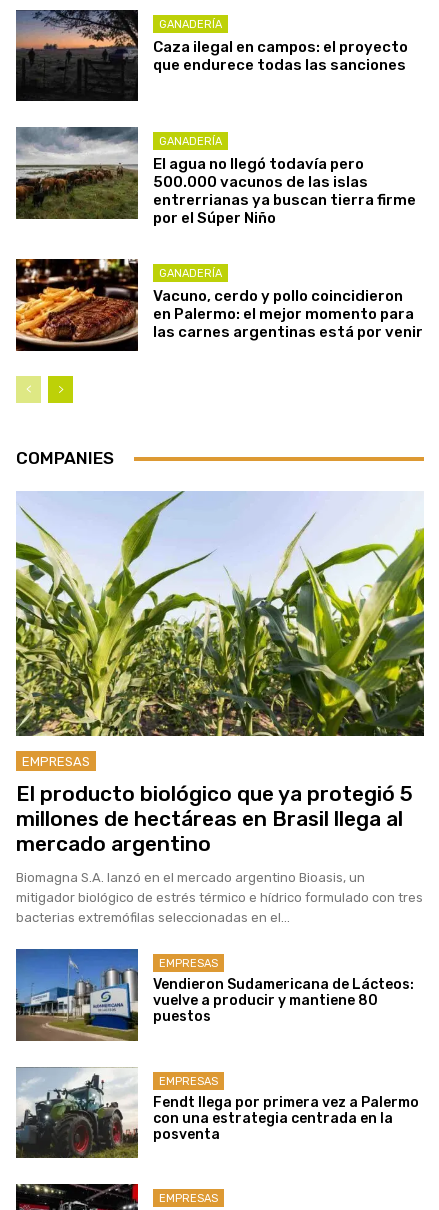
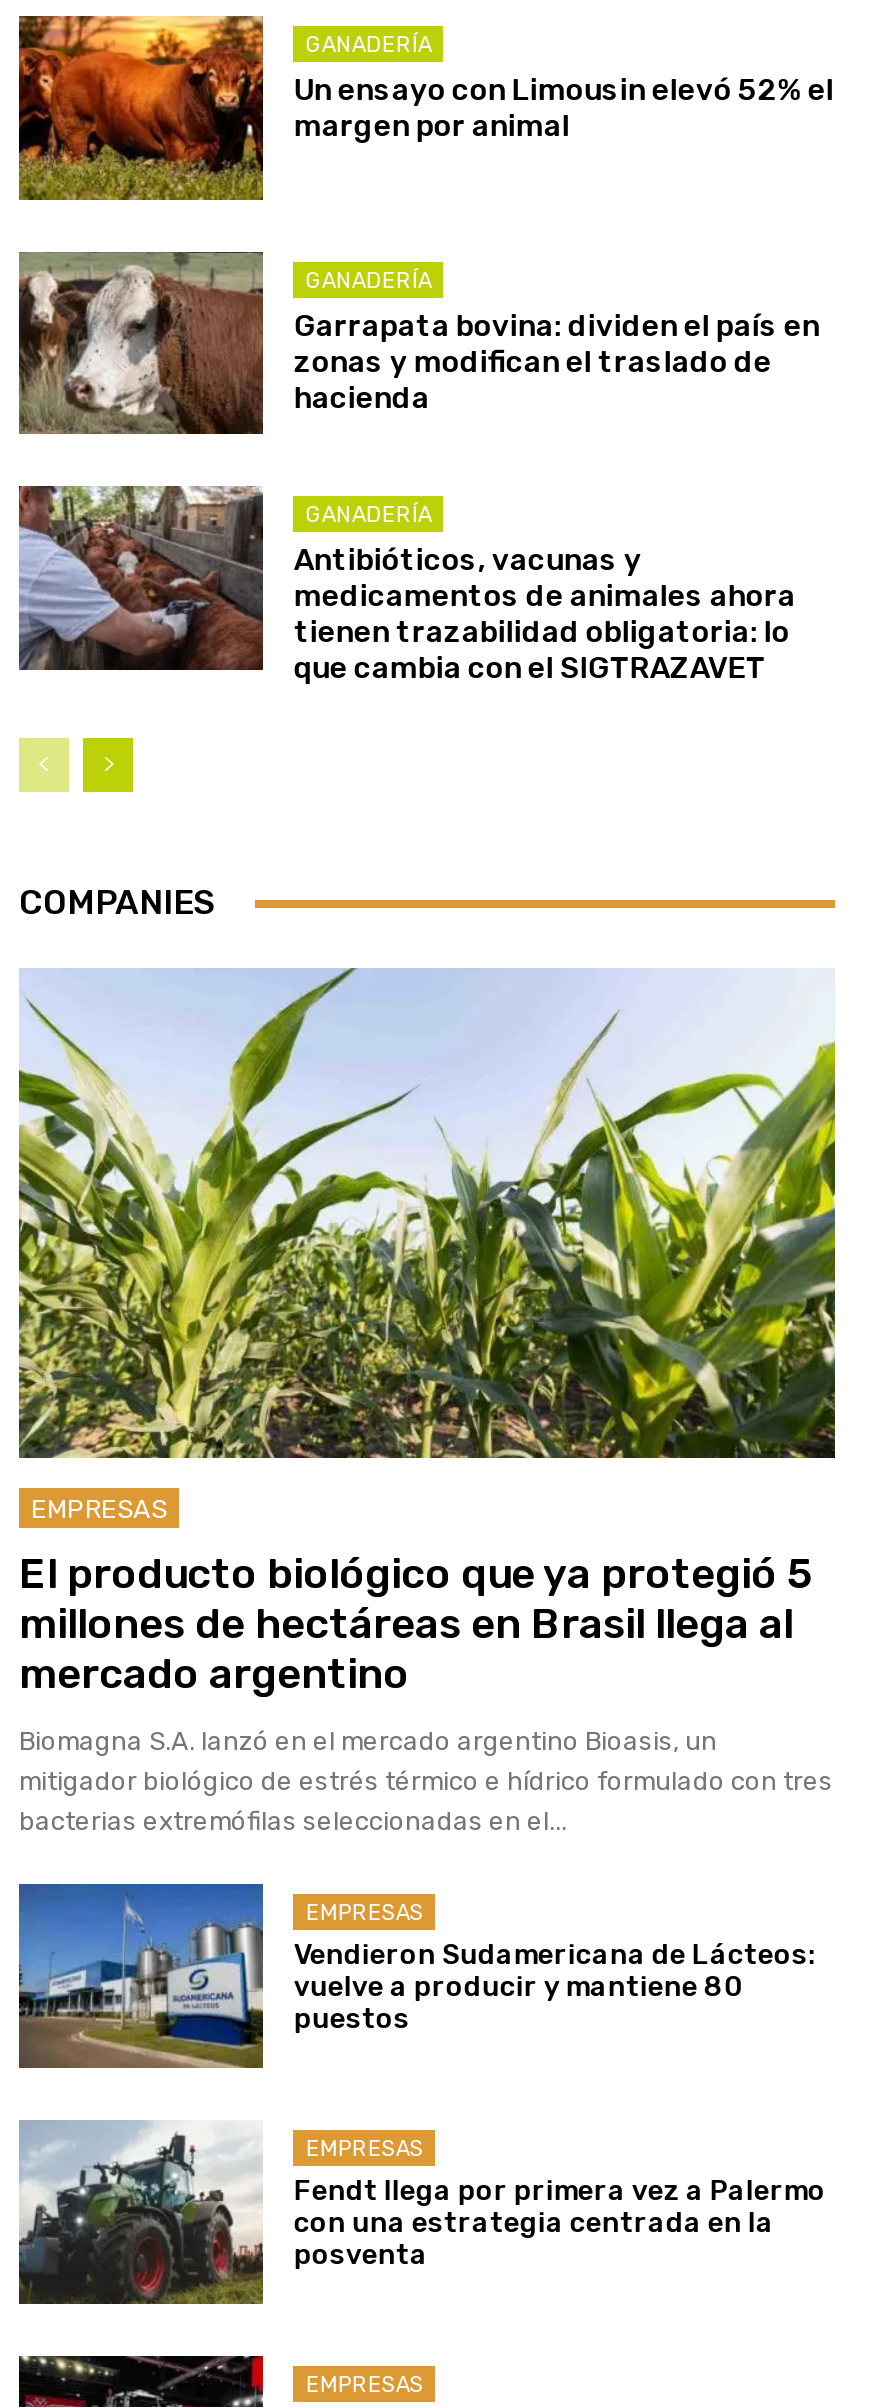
[15,9,408,102] [image] | Caza ilegal en campos: el proyecto | que endurece todas las sanciones -> [17,13,834,203] [image] | Un ensayo con Limousin elevó 52% el | margen por animal
[16,126,416,227] [image] | El agua no llegó todavía pero | 500.000 vacunos de las islas | entrerrianas ya buscan tierra firme | por el Súper Niño -> [19,251,820,435] [image] | Garrapata bovina: dividen el país en | zonas y modifican el traslado de | hacienda
[15,258,423,352] [image] | Vacuno, cerdo y pollo coincidieron | en Palermo: el mejor momento para | las carnes argentinas está por venir -> [17,485,796,687] [image] | Antibióticos, vacunas y | medicamentos de animales ahora | tienen trazabilidad obligatoria: lo | que cambia con el SIGTRAZAVET

